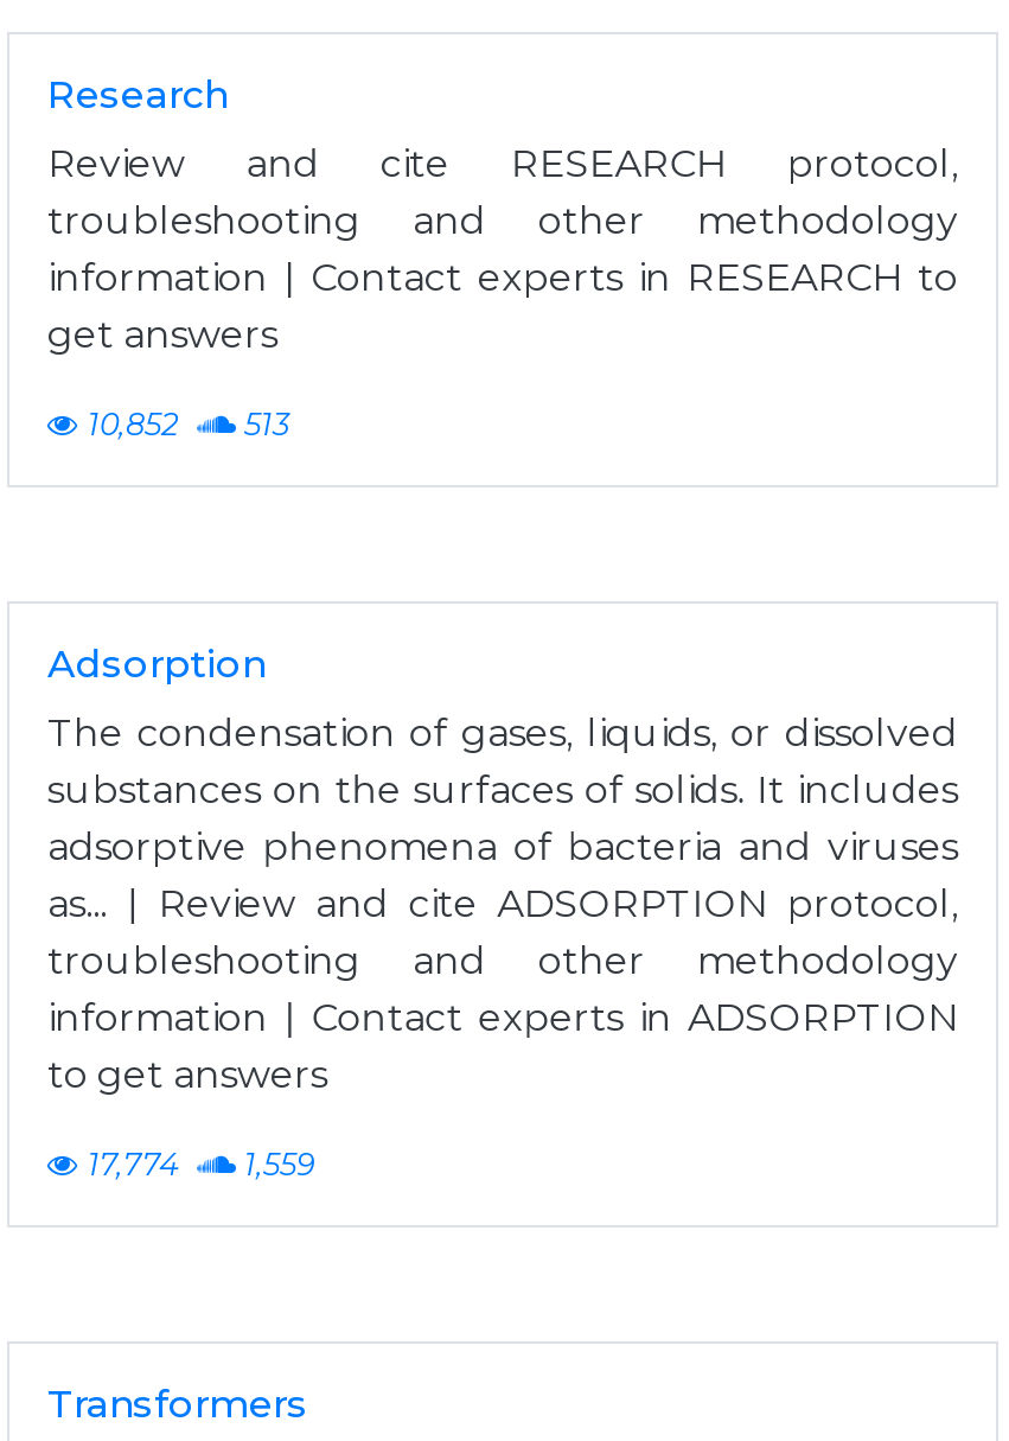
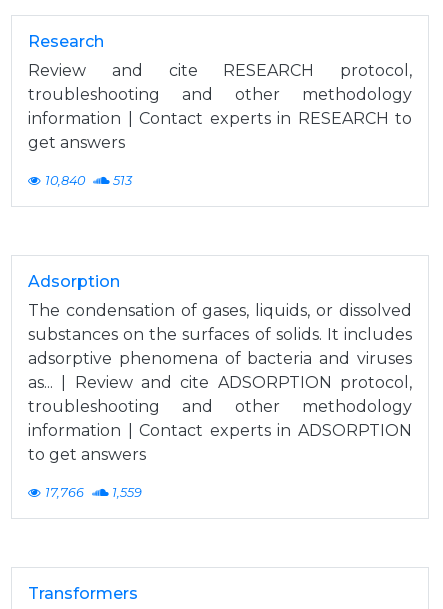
[88,406,289,442] 10,852 513 -> [45,173,132,188] 10,840 513
[88,1146,315,1182] 17,774 1,559 -> [45,485,142,500] 17,766 1,559

